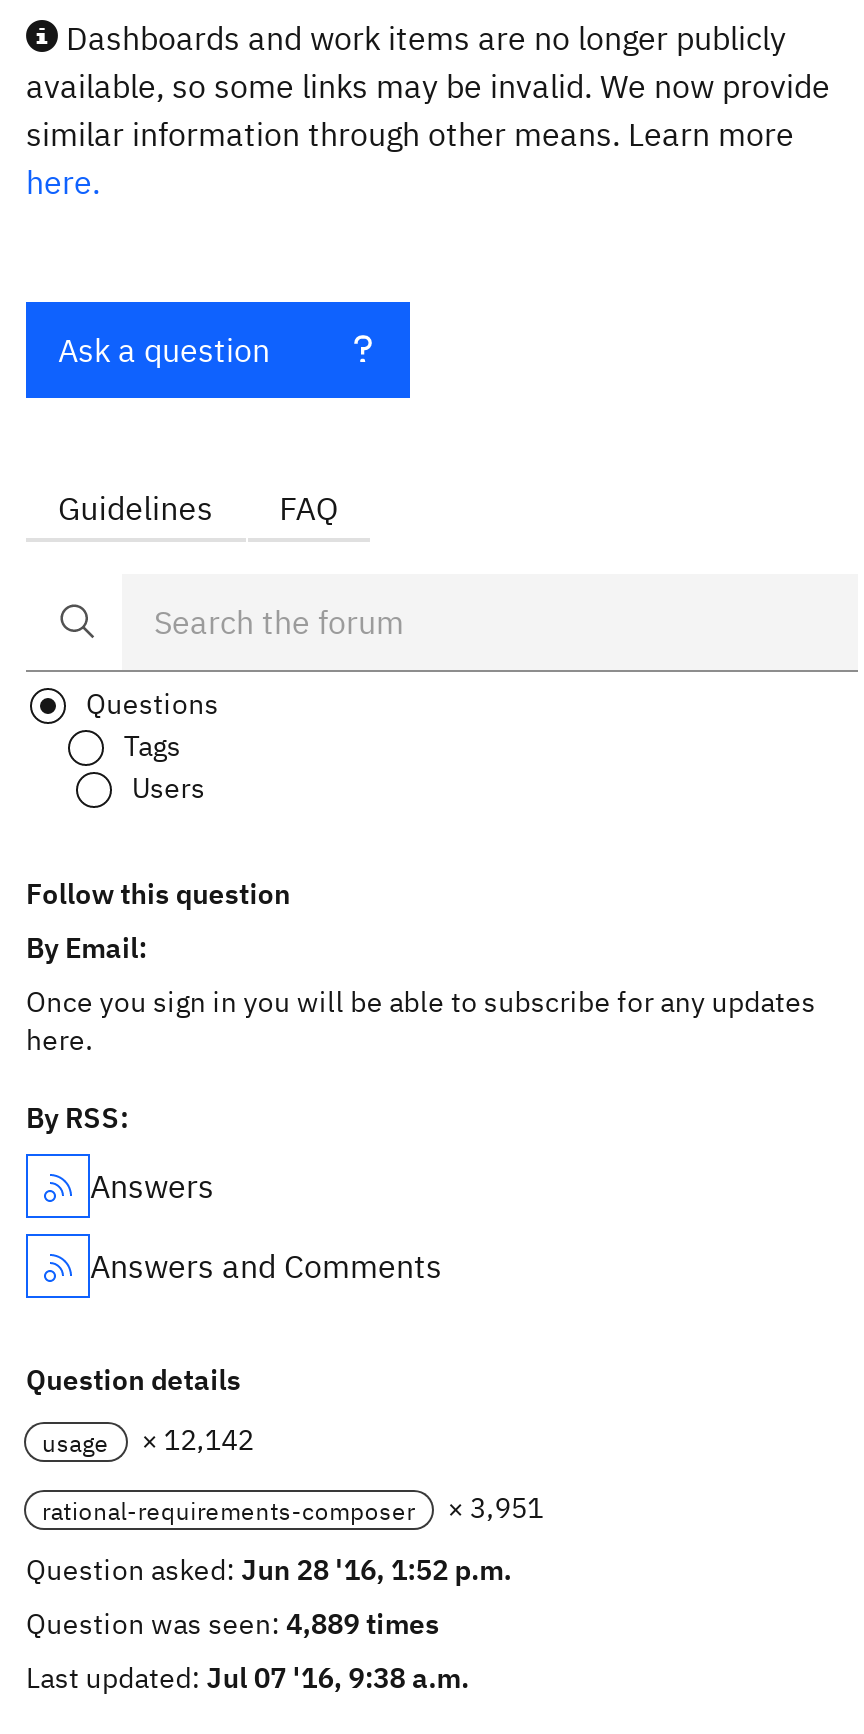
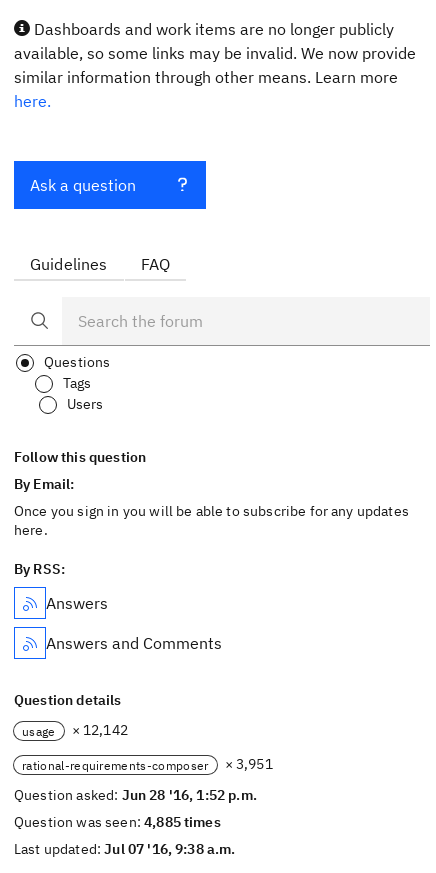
[26,1606,440,1642] Question was seen: 4,889 times -> [14,813,221,831] Question was seen: 4,885 times

